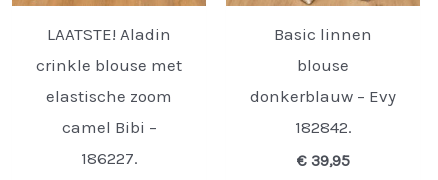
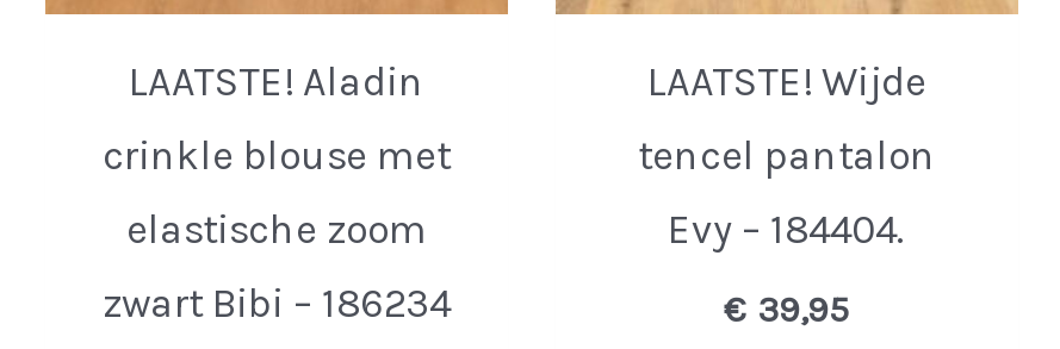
[250,24,396,137] Basic linnen | blouse | donkerblauw – Evy | 182842. -> [638,58,936,253] LAATSTE! Wijde | tencel pantalon | Evy – 184404.
[61,117,156,168] camel Bibi – | 186227. -> [103,279,451,327] zwart Bibi – 186234

